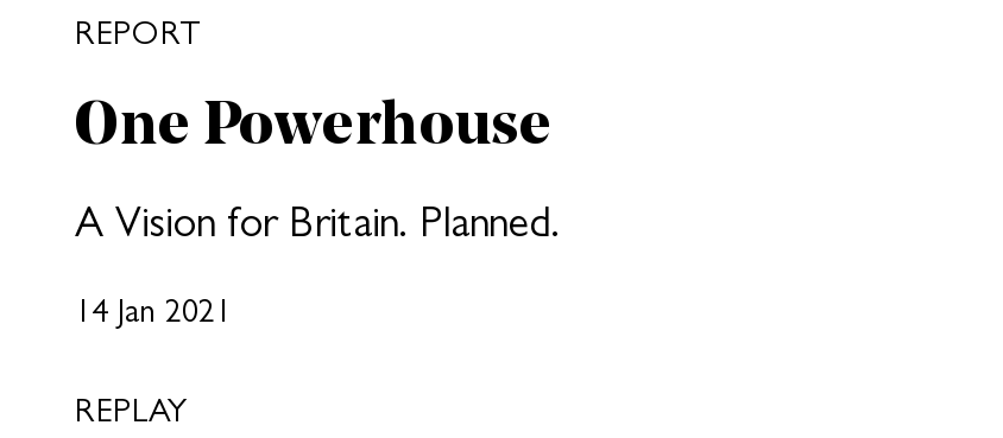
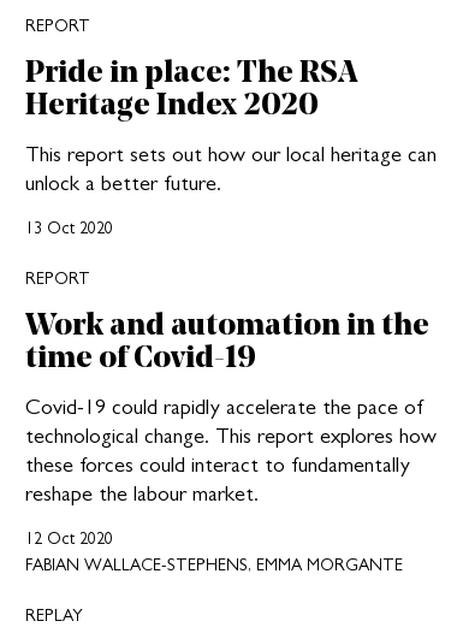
[75,83,560,328] One Powerhouse | A Vision for Britain. Planned. | 14 Jan 2021 -> [25,51,437,573] Pride in place: The RSA | Heritage Index 2020 | This report sets out how our local heritage can | unlock a better future. | 13 Oct 2020 | REPORT | Work and automation in the | time of Covid-19 | Covid-19 could rapidly accelerate the pace of | technological change. This report explores how | these forces could interact to fundamentally | reshape the labour market. | 12 Oct 2020 | FABIAN WALLACE-STEPHENS, EMMA MORGANTE

